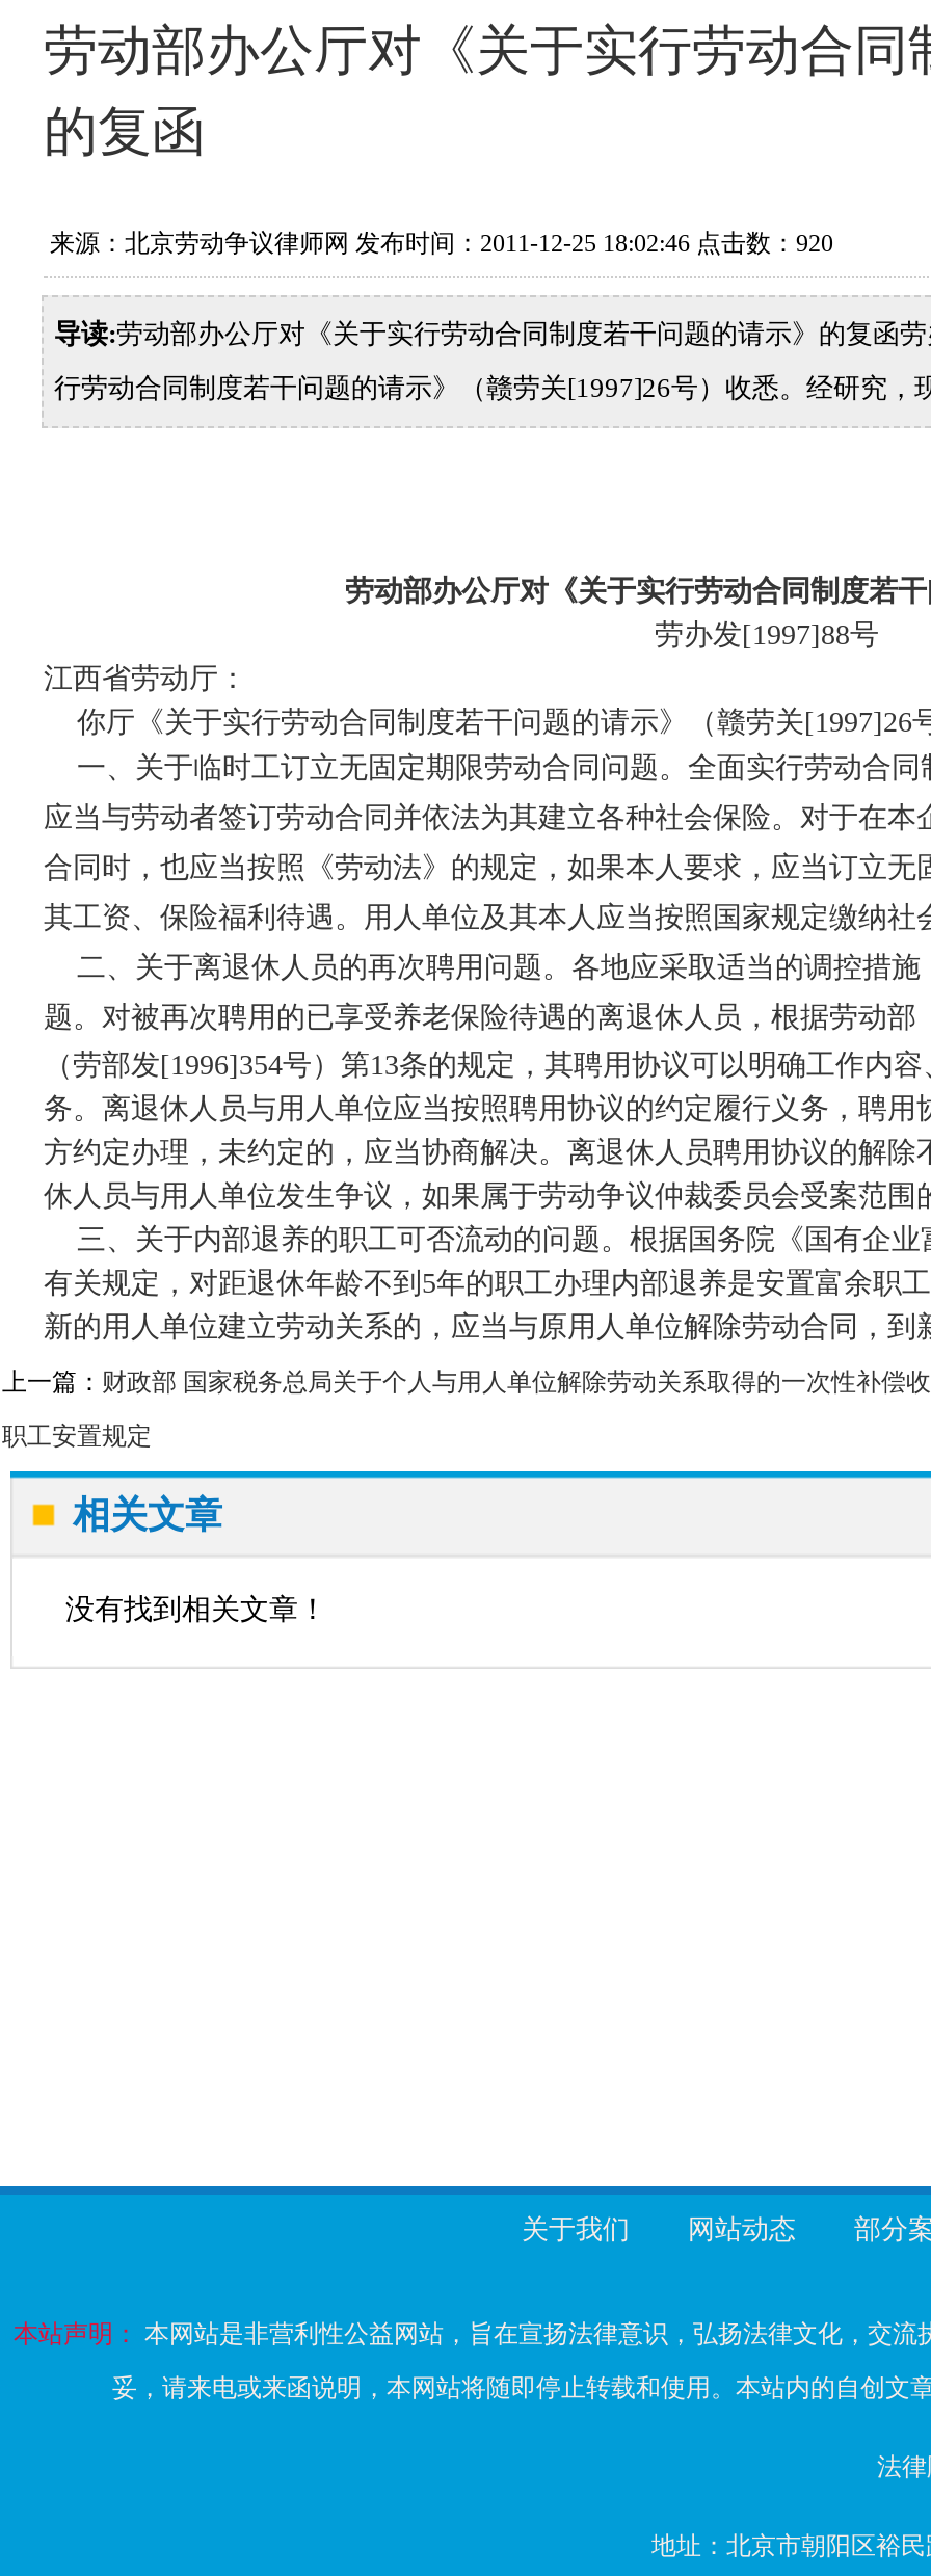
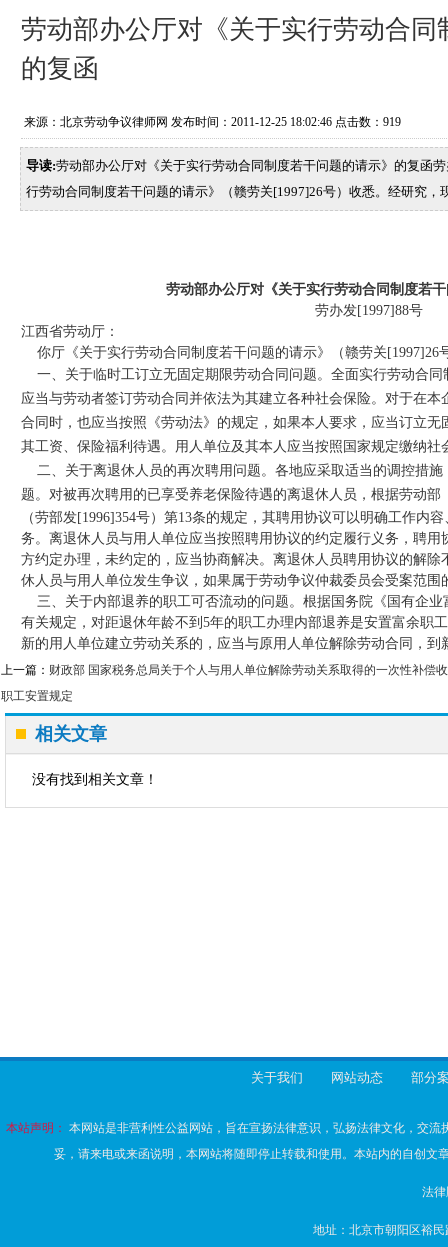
[44,228,833,257] 来源：北京劳动争议律师网 发布时间：2011-12-25 18:02:46 点击数：920 -> [21,115,401,129] 来源：北京劳动争议律师网 发布时间：2011-12-25 18:02:46 点击数：919

